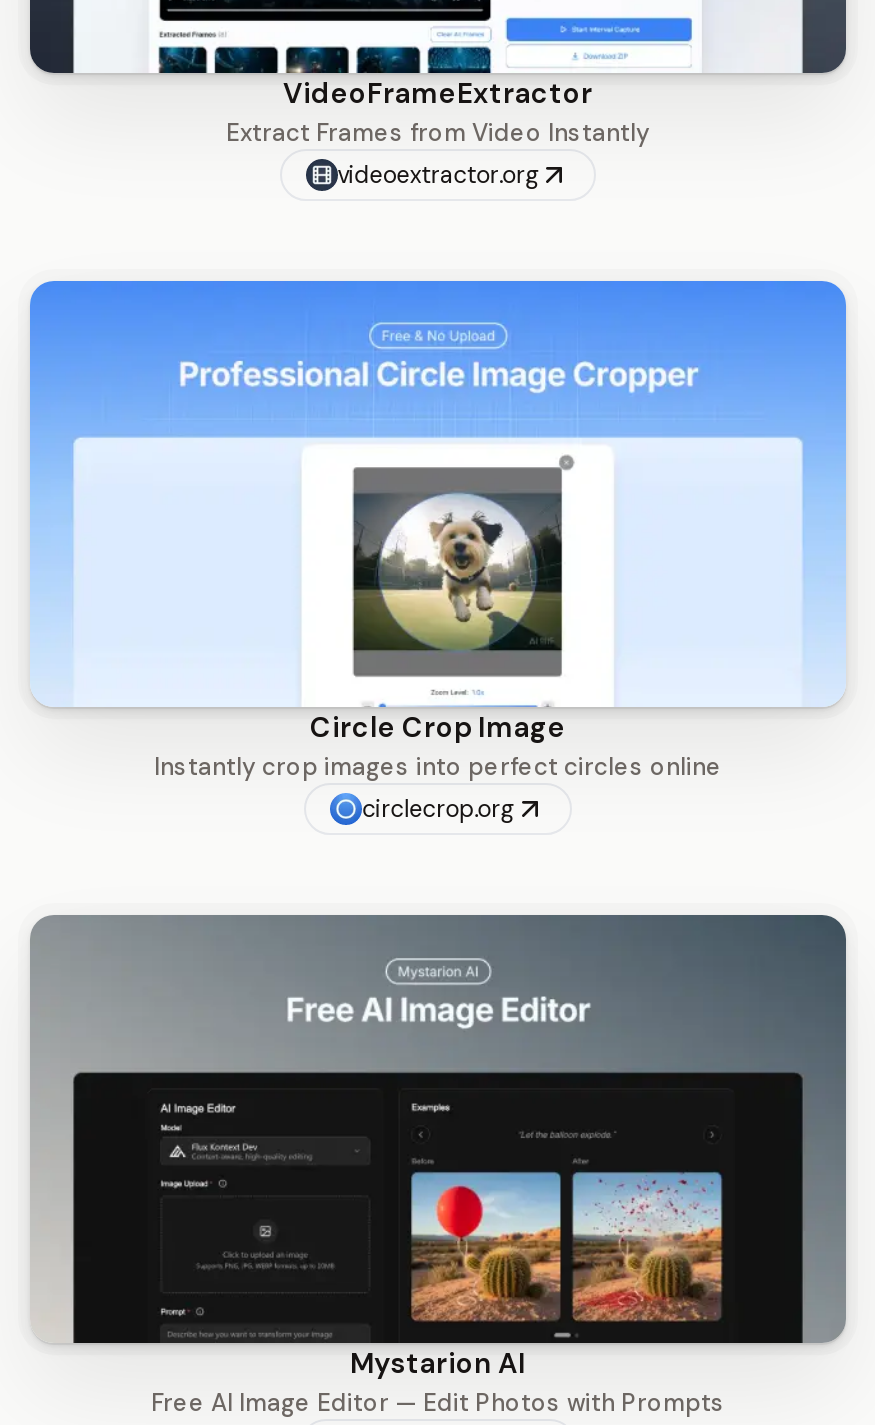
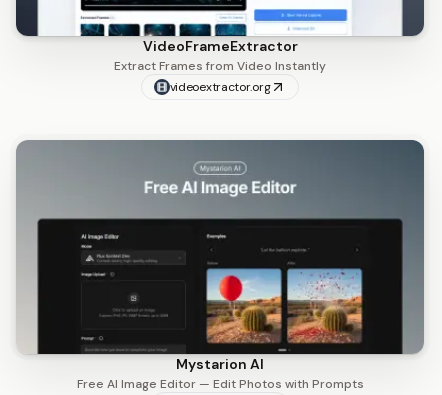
[30,278,848,826] [image] | Circle Crop Image | Instantly crop images into perfect circles online | circlecrop.org -> none

